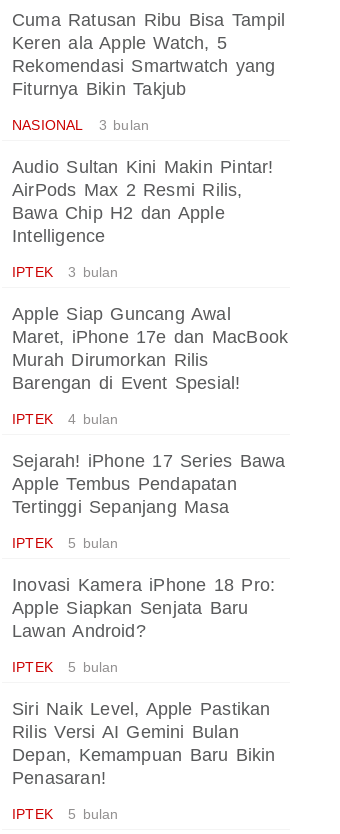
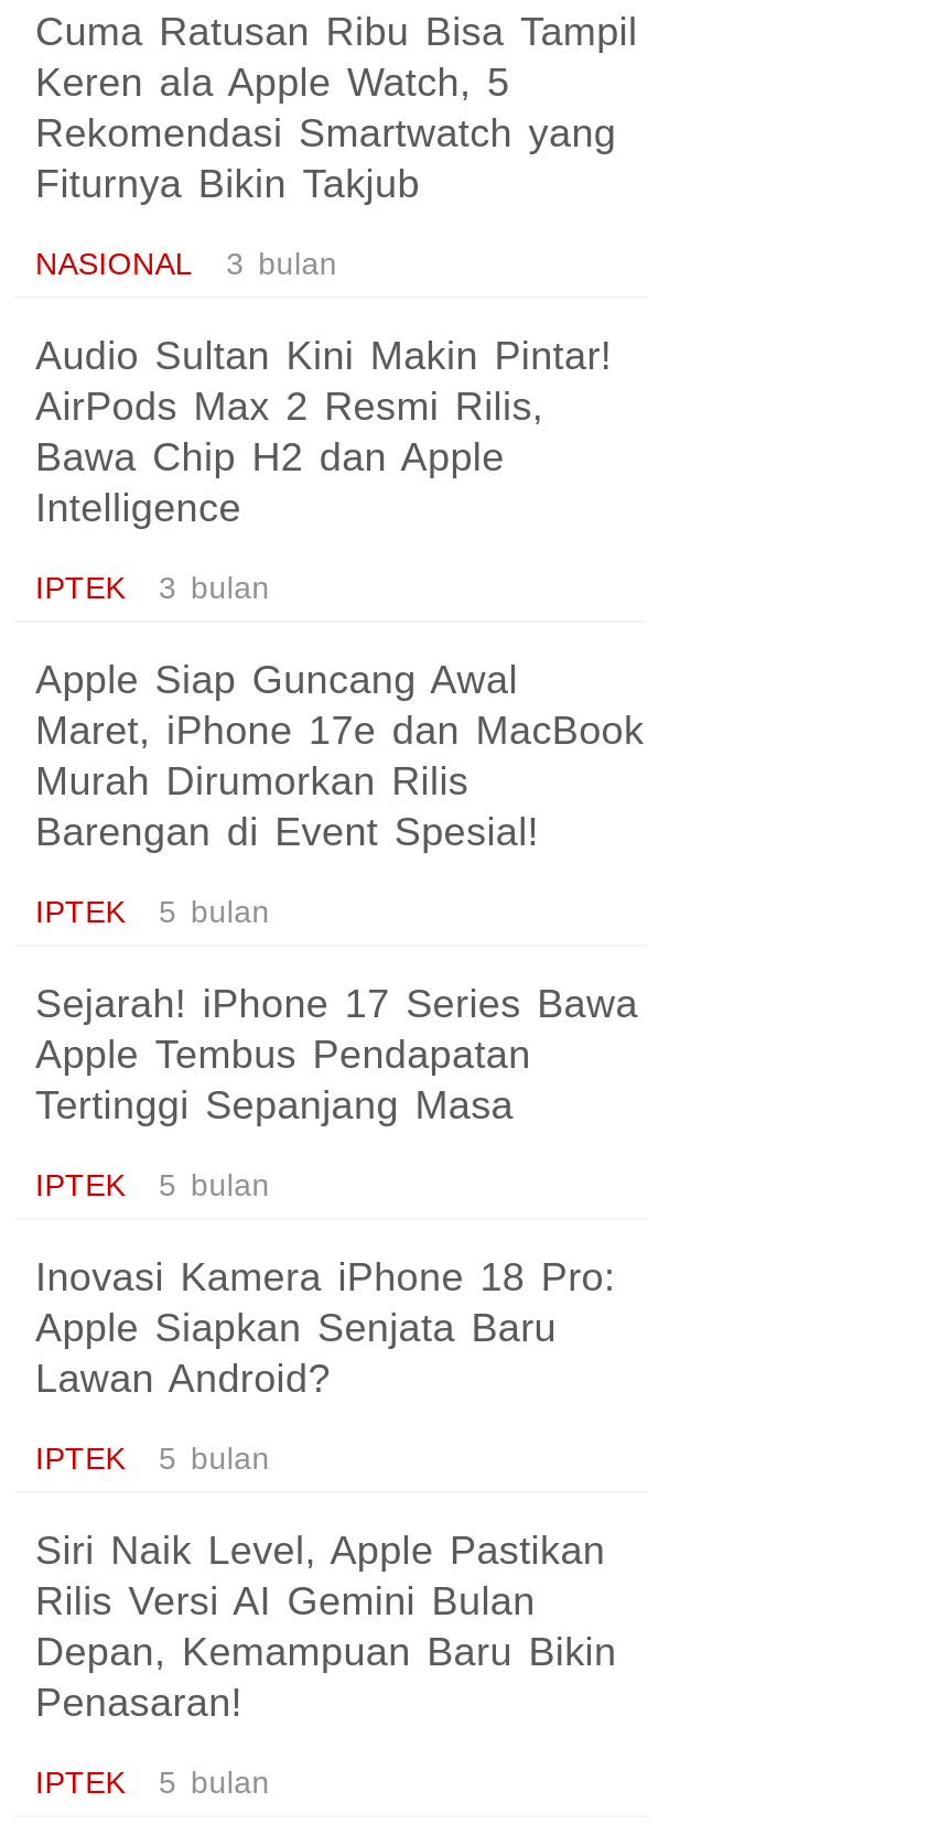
[12,411,118,427] IPTEK 4 bulan -> [35,893,270,928] IPTEK 5 bulan

